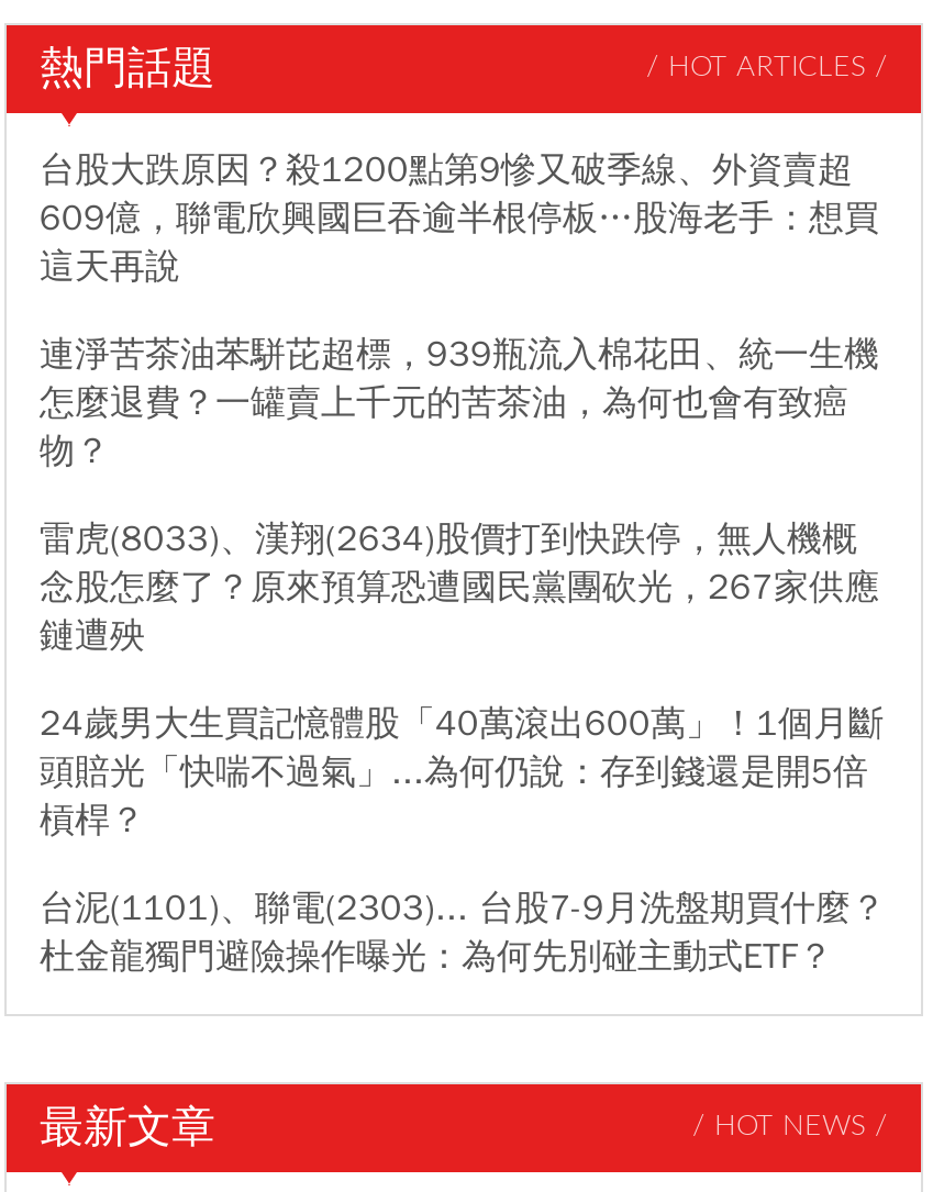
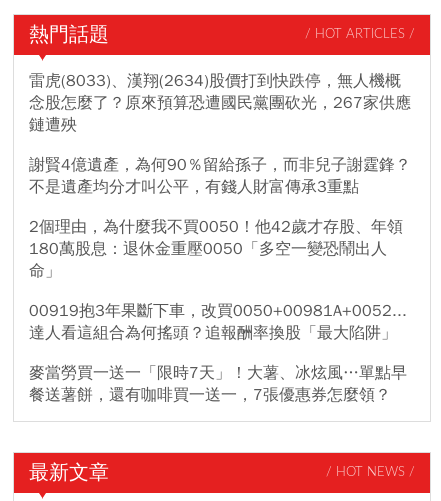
[40,148,879,473] 台股大跌原因？殺1200點第9慘又破季線、外資賣超 | 609億，聯電欣興國巨吞逾半根停板…股海老手：想買 | 這天再說 | 連淨苦茶油苯駢芘超標，939瓶流入棉花田、統一生機 | 怎麼退費？一罐賣上千元的苦茶油，為何也會有致癌 | 物？ -> none
moved [40,517,879,610] -> [29,71,411,113]: 雷虎(8033)、漢翔(2634)股價打到快跌停，無人機概 | 念股怎麼了？原來預算恐遭國民黨團砍光，267家供應
[40,702,886,979] 24歲男大生買記憶體股「40萬滾出600萬」！1個月斷 | 頭賠光「快喘不過氣」...為何仍說：存到錢還是開5倍 | 槓桿？ | 台泥(1101)、聯電(2303)... 台股7-9月洗盤期買什麼？ | 杜金龍獨門避險操作曝光：為何先別碰主動式ETF？ -> [29,155,411,405] 謝賢4億遺產，為何90％留給孫子，而非兒子謝霆鋒？ | 不是遺產均分才叫公平，有錢人財富傳承3重點 | 2個理由，為什麼我不買0050！他42歲才存股、年領 | 180萬股息：退休金重壓0050「多空一變恐鬧出人 | 命」 | 00919抱3年果斷下車，改買0050+00981A+0052... | 達人看這組合為何搖頭？追報酬率換股「最大陷阱」 | 麥當勞買一送一「限時7天」！大薯、冰炫風…單點早 | 餐送薯餅，還有咖啡買一送一，7張優惠券怎麼領？

